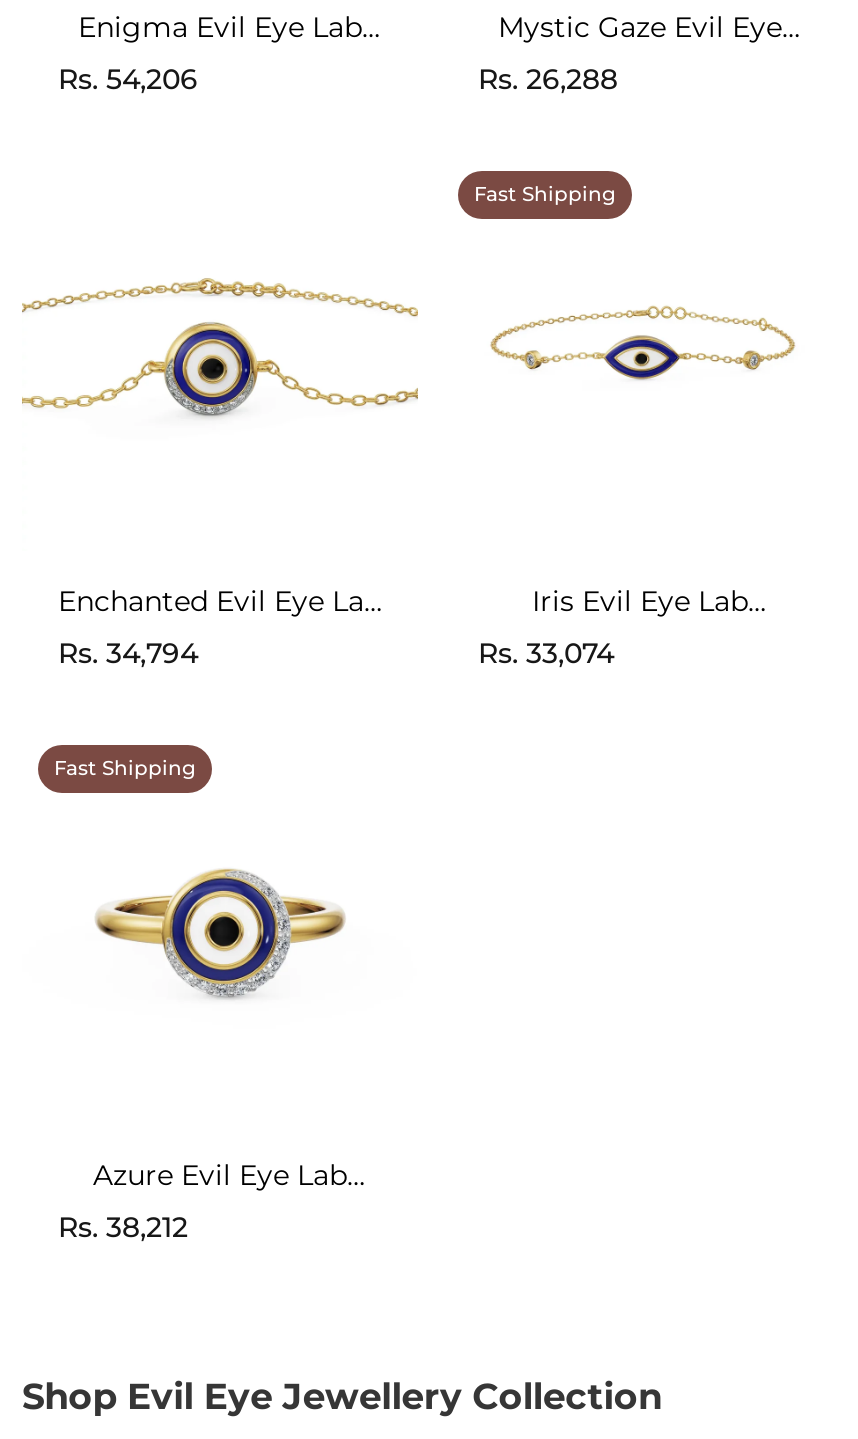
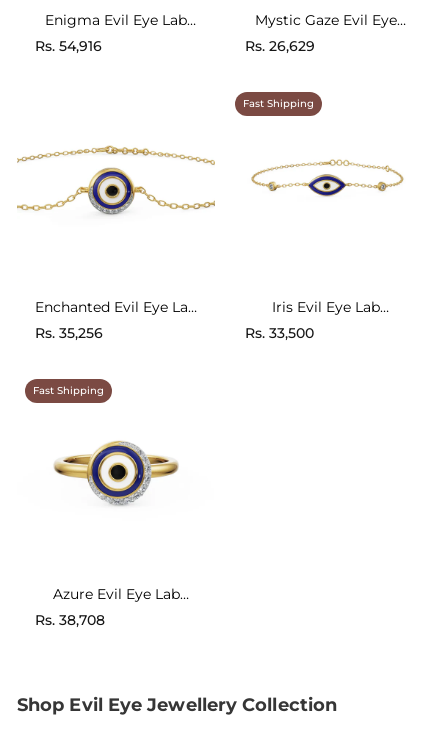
[58,61,198,97] Rs. 54,206 -> [35,37,102,55] Rs. 54,916
[478,61,618,97] Rs. 26,288 -> [245,37,315,55] Rs. 26,629
[58,635,198,671] Rs. 34,794 -> [35,324,103,342] Rs. 35,256
[478,635,614,671] Rs. 33,074 -> [245,324,314,342] Rs. 33,500
[58,1209,188,1245] Rs. 38,212 -> [35,611,105,629] Rs. 38,708

